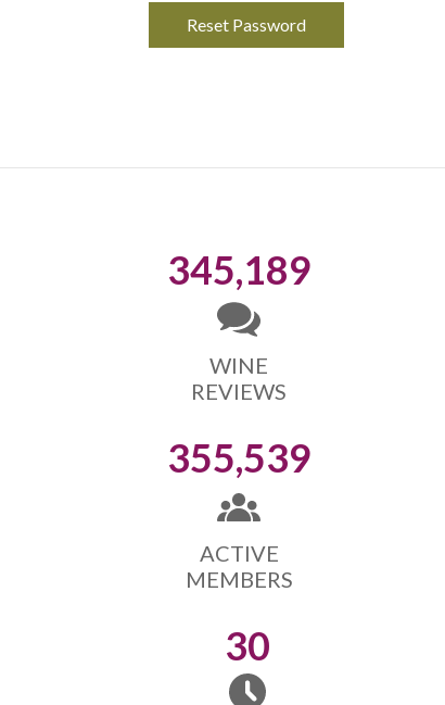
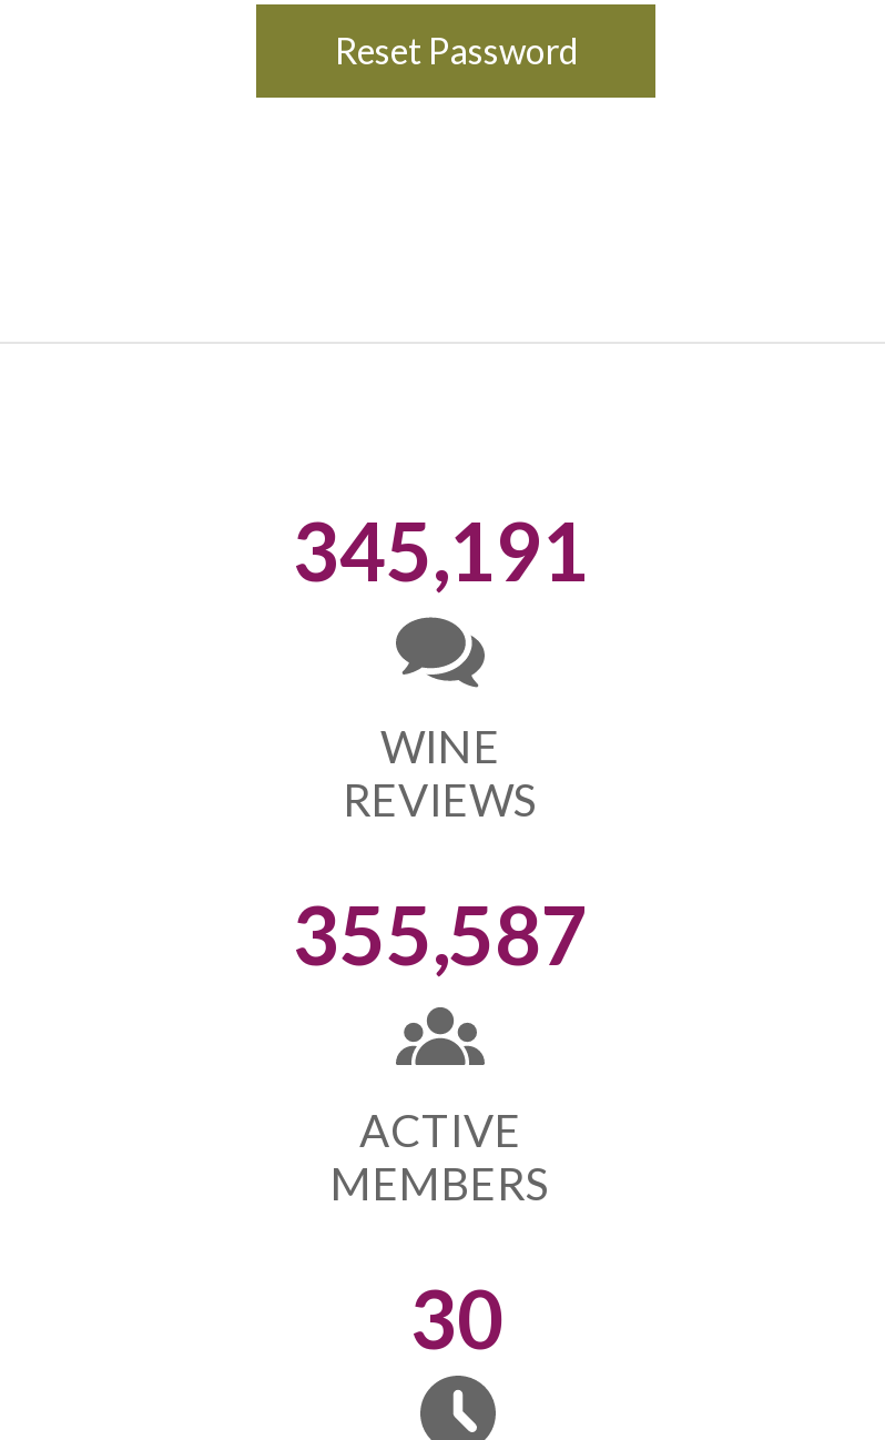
[167,246,311,293] 345,189 -> [293,501,588,599] 345,191
[167,433,311,481] 355,539 -> [293,885,588,983] 355,587

